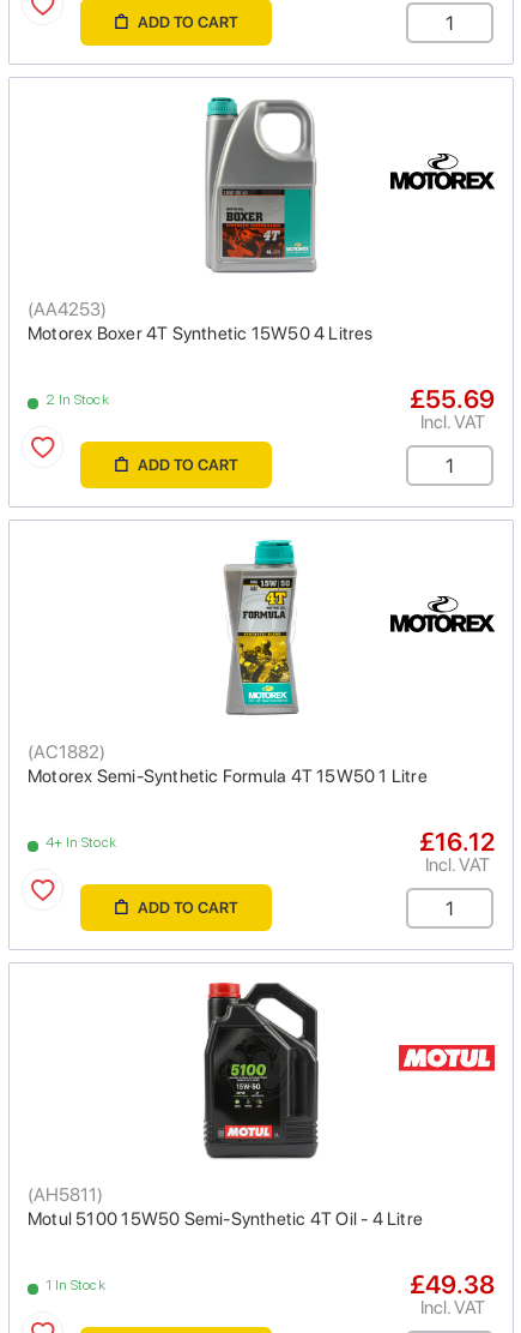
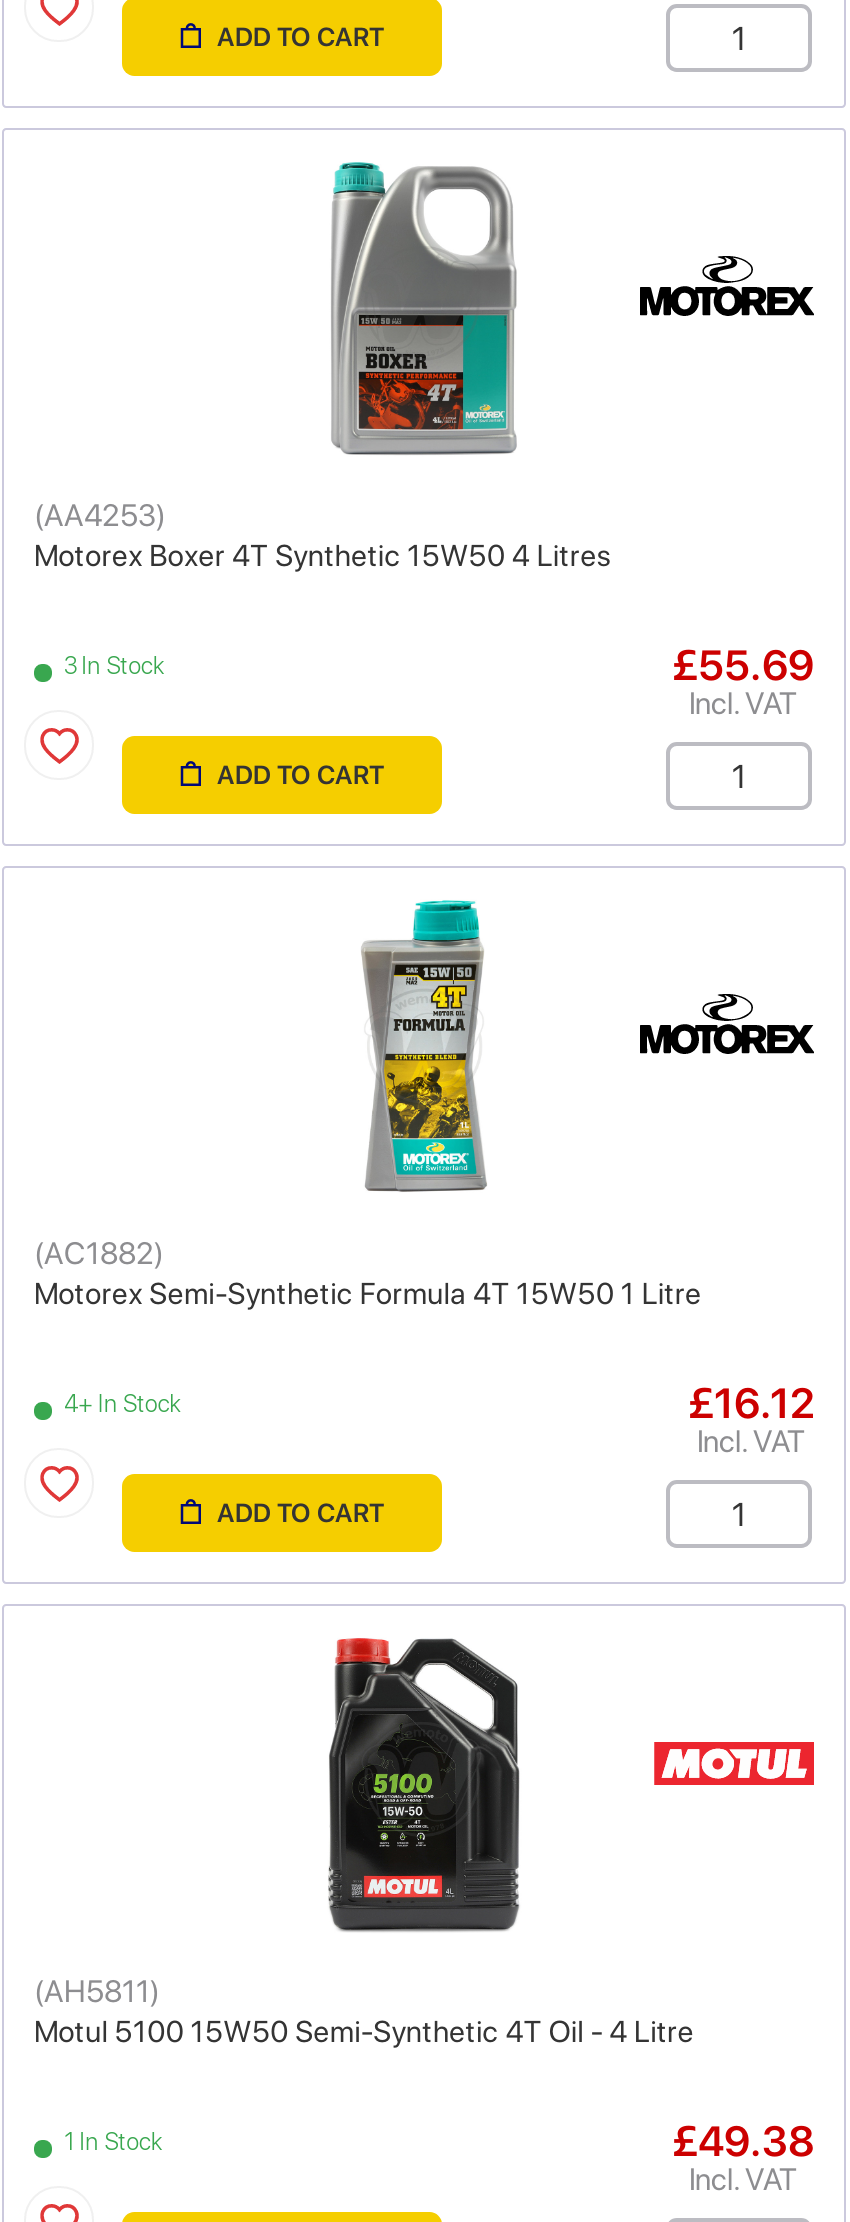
[46,391,109,408] 2 In Stock -> [64,652,166,680] 3 In Stock

